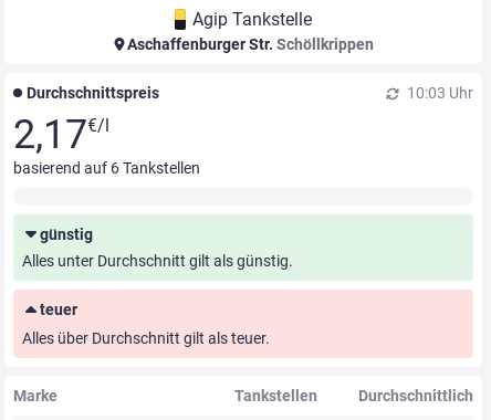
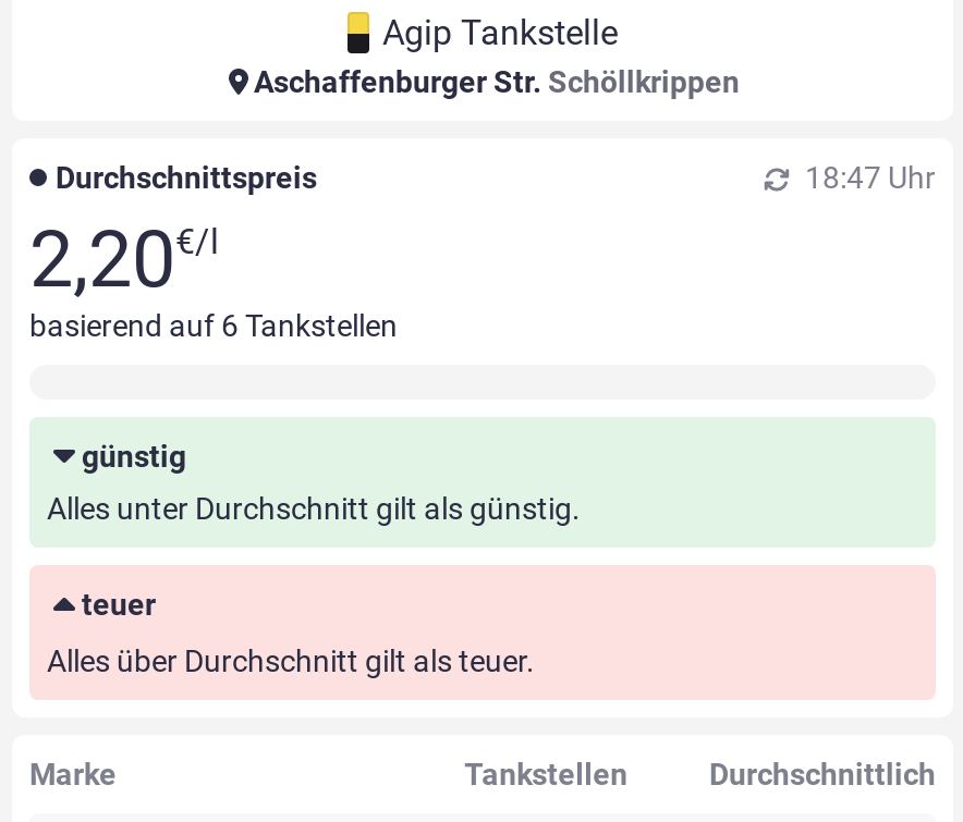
[404,84,473,102] 10:03 Uhr -> [799,160,936,195] 18:47 Uhr
[13,112,109,158] 2,17€/l -> [29,215,219,306] 2,20€/l

